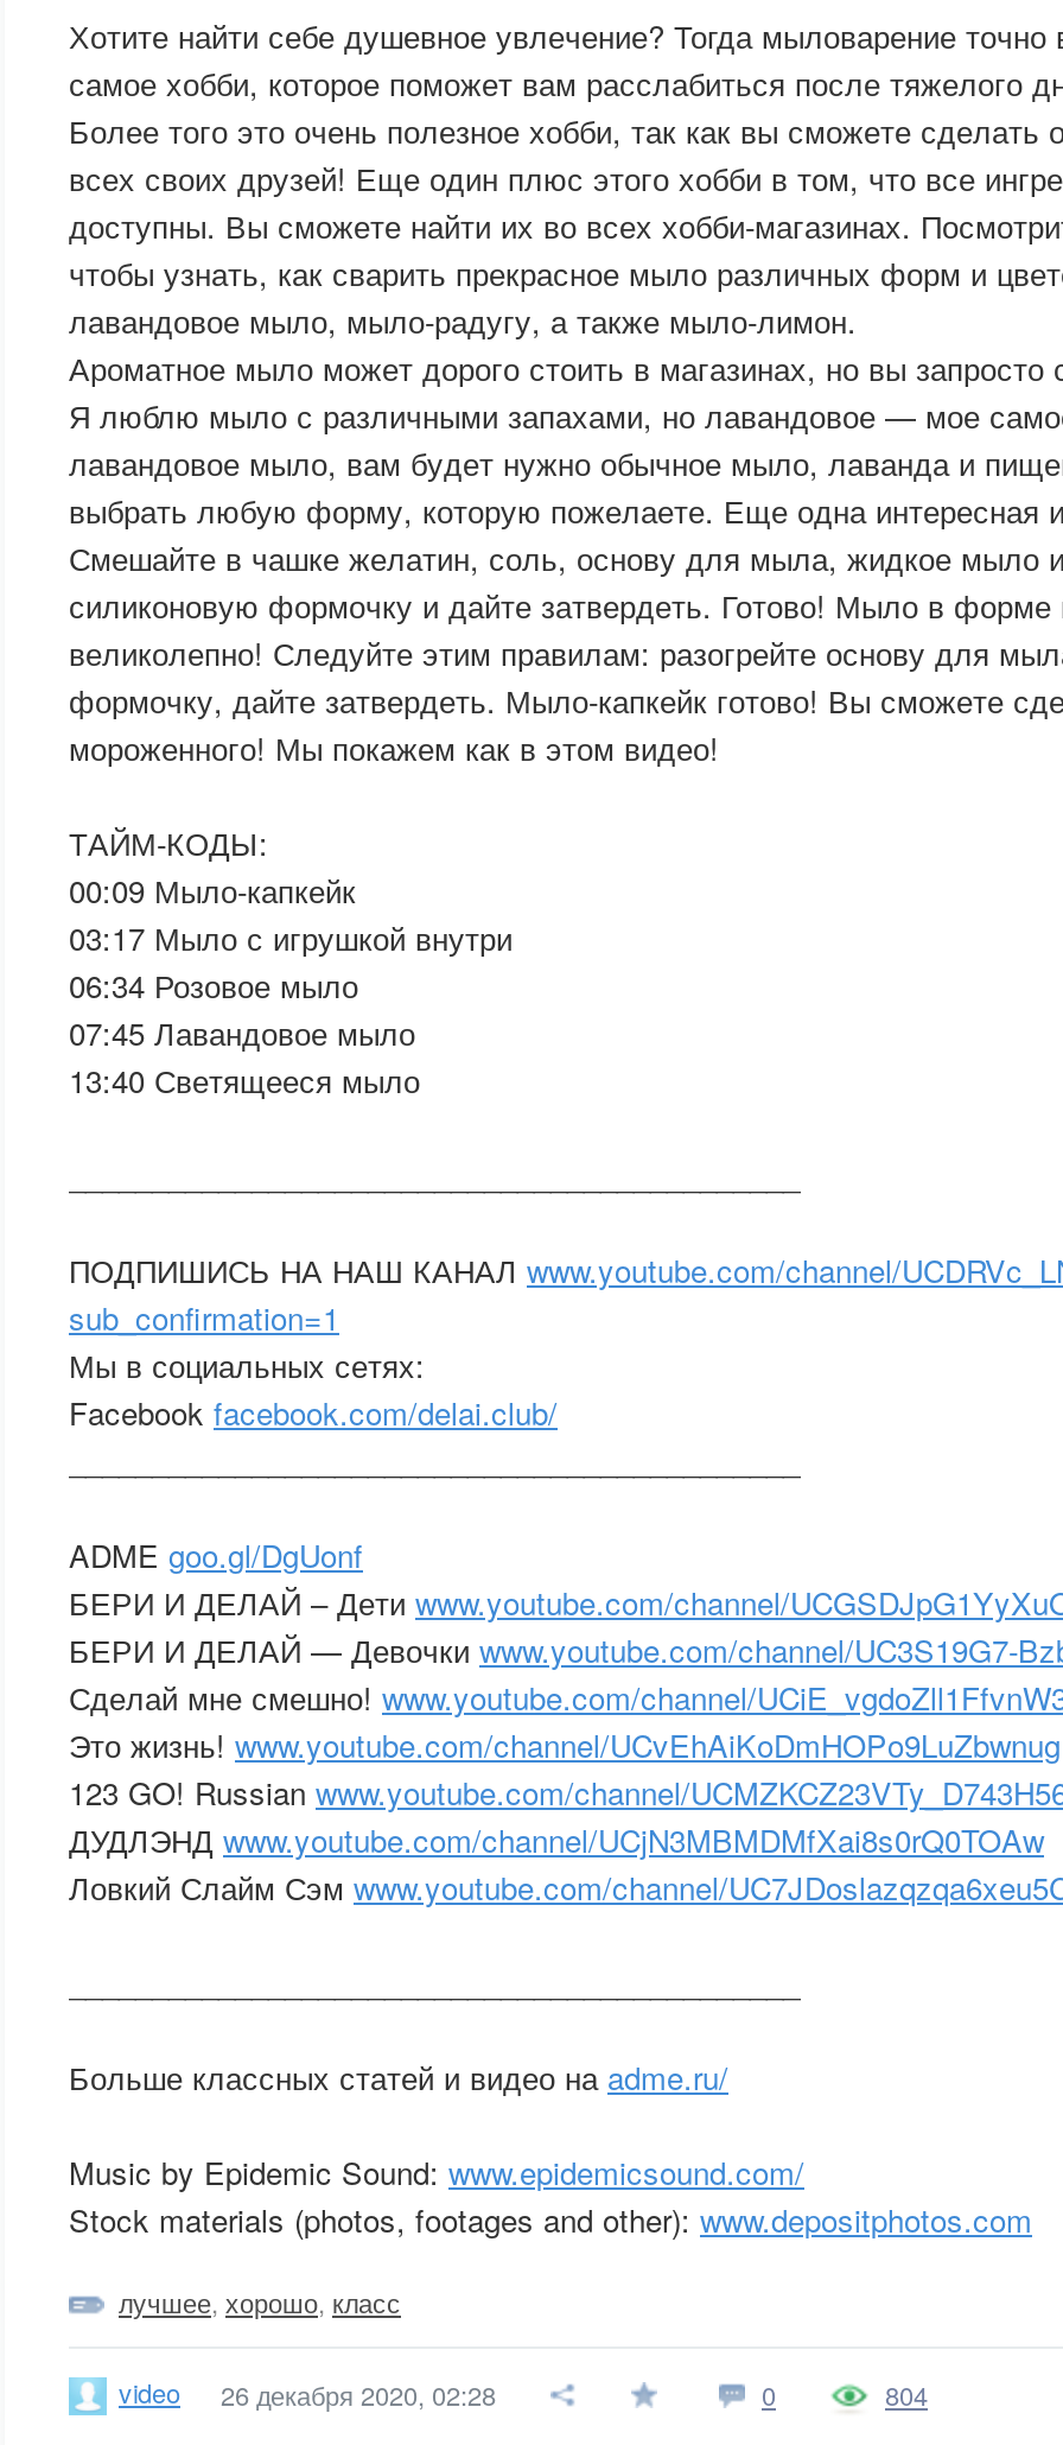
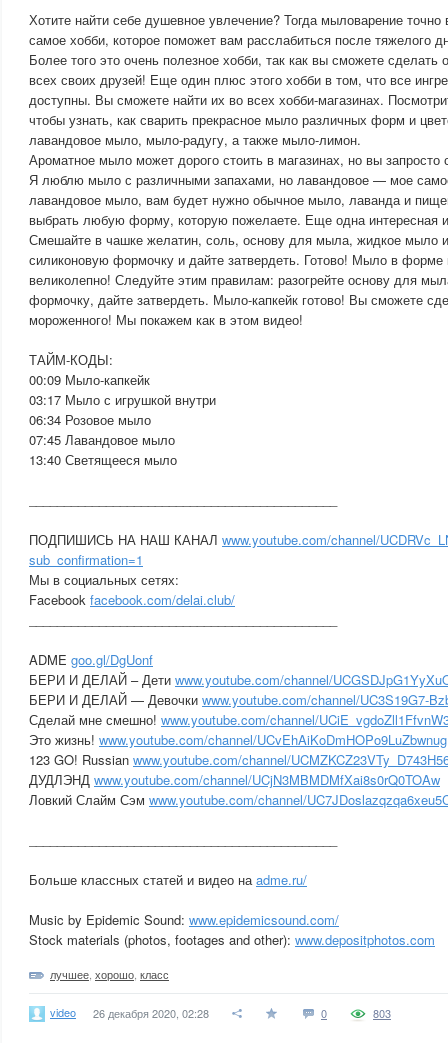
[885,2375,928,2413] 804 -> [373,1005,391,1021] 803

